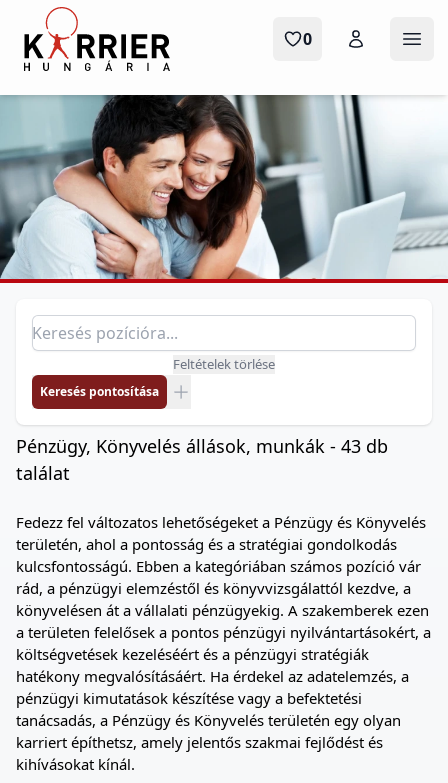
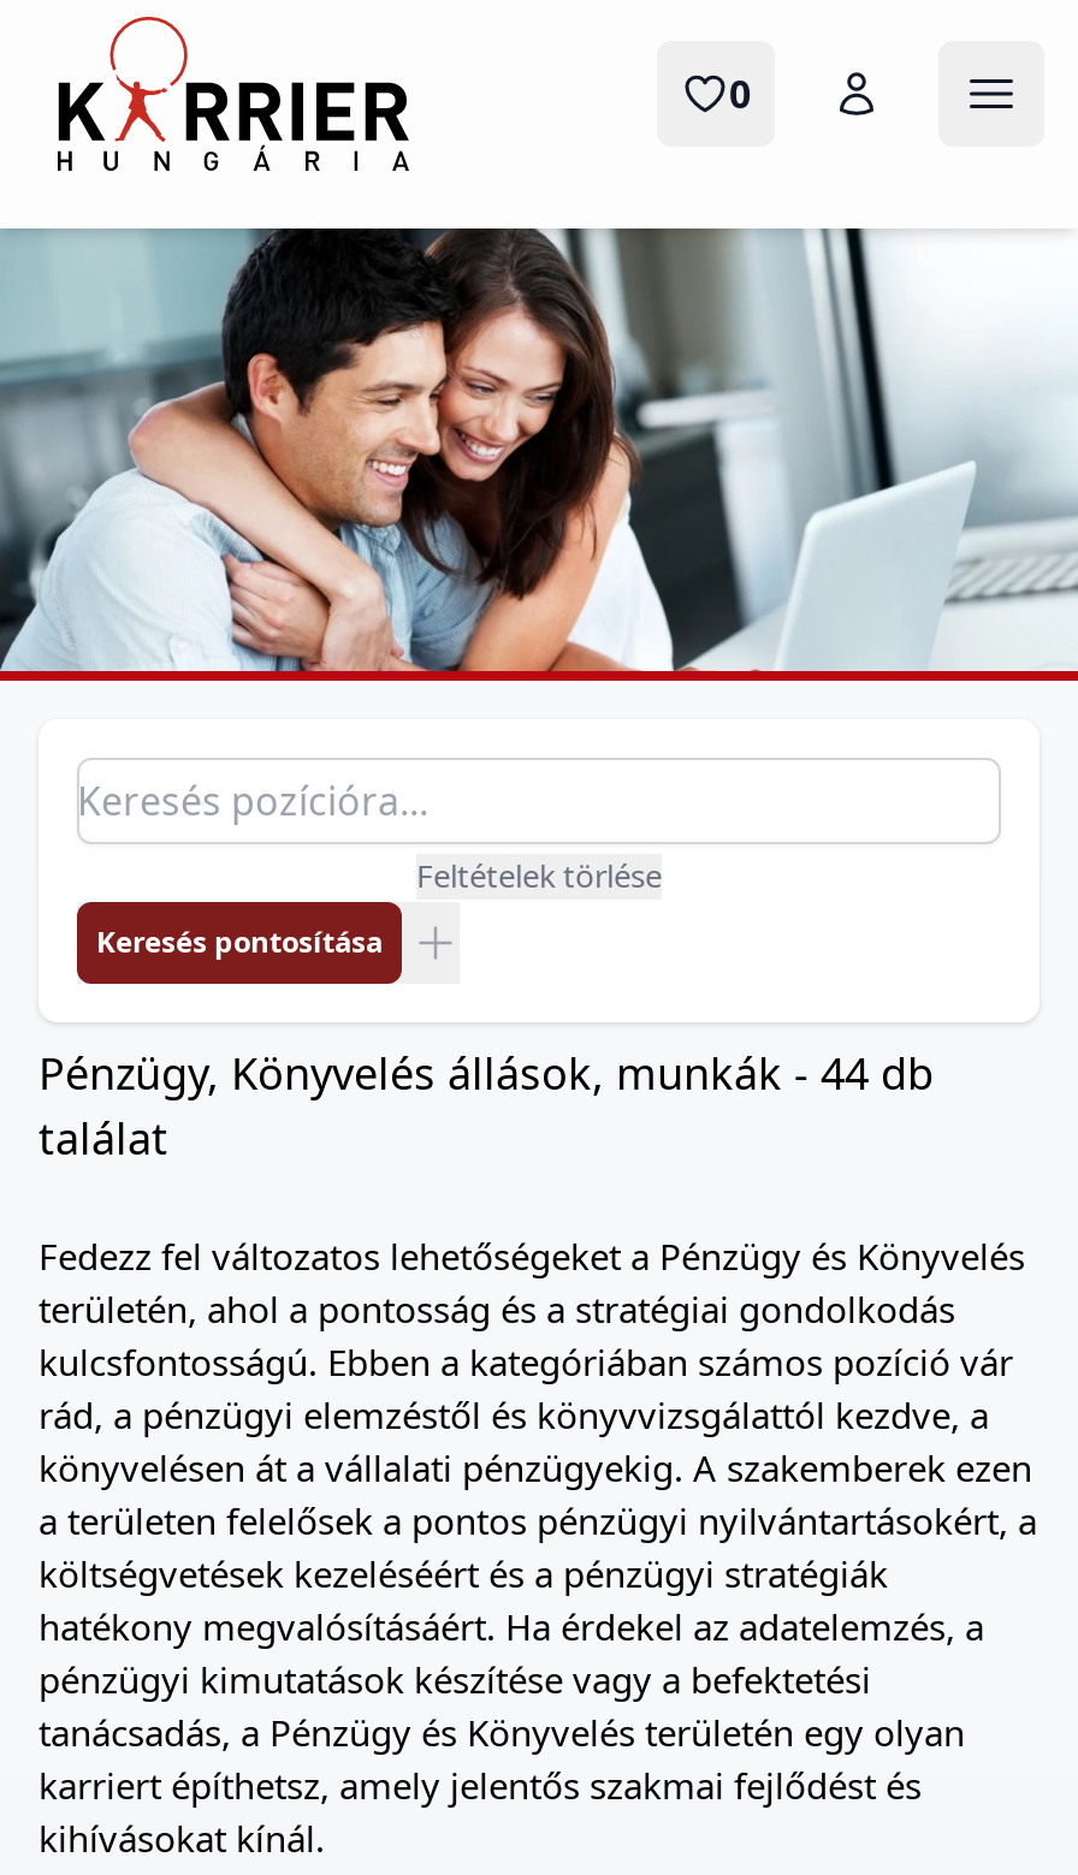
[16,434,388,458] Pénzügy, Könyvelés állások, munkák - 43 db -> [38,1044,934,1102] Pénzügy, Könyvelés állások, munkák - 44 db

